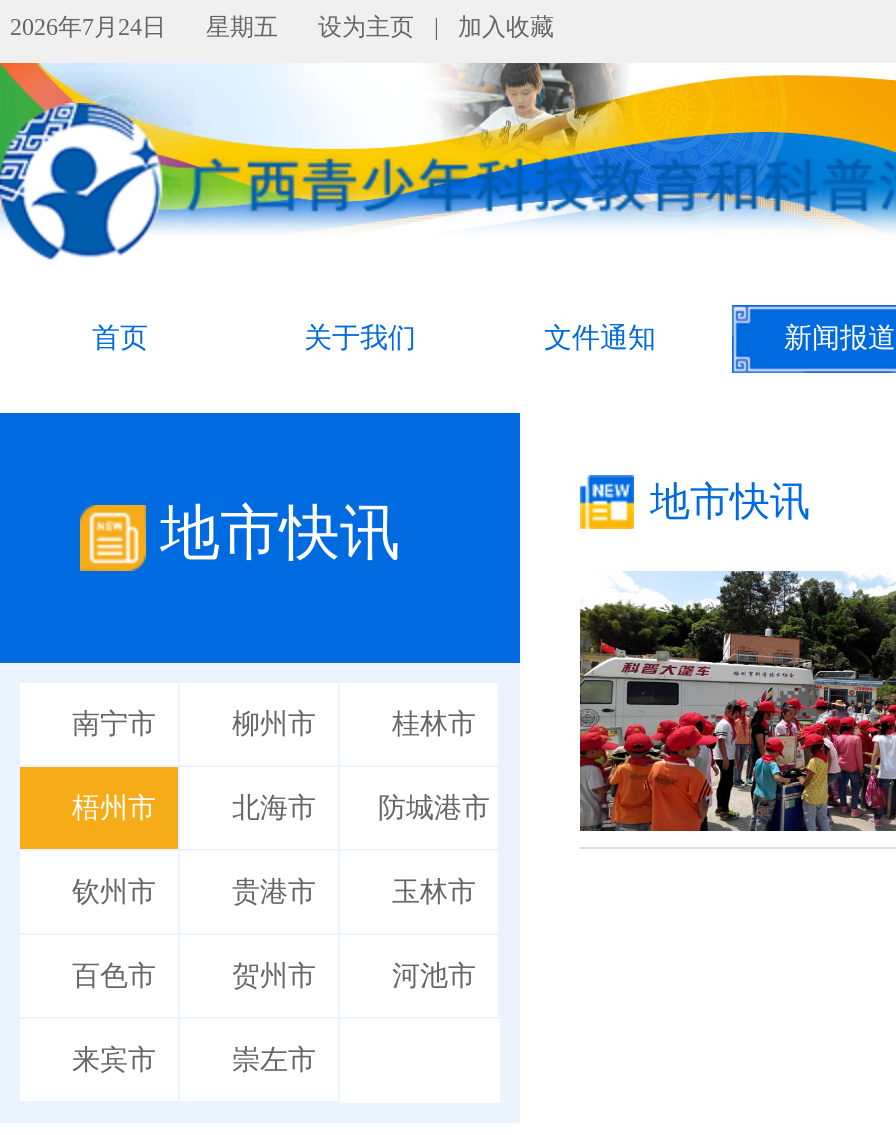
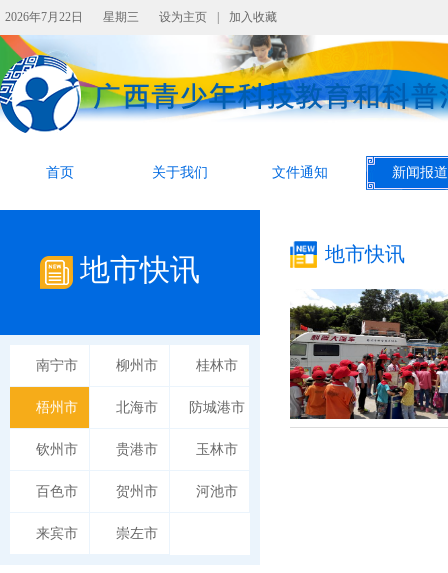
[10,13,166,41] 2026年7月24日 -> [5,10,83,24] 2026年7月22日
[206,13,278,41] 星期五 -> [103,10,139,24] 星期三

